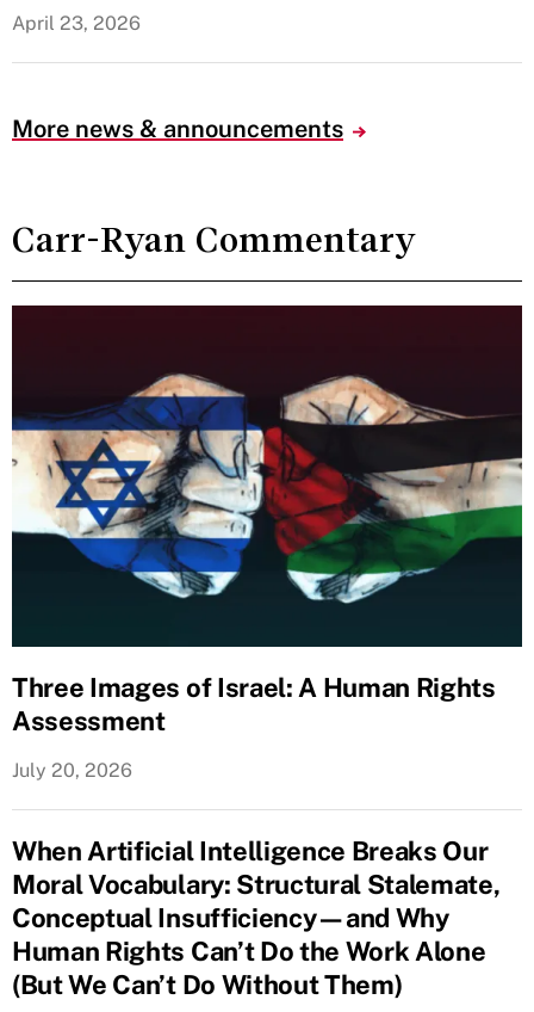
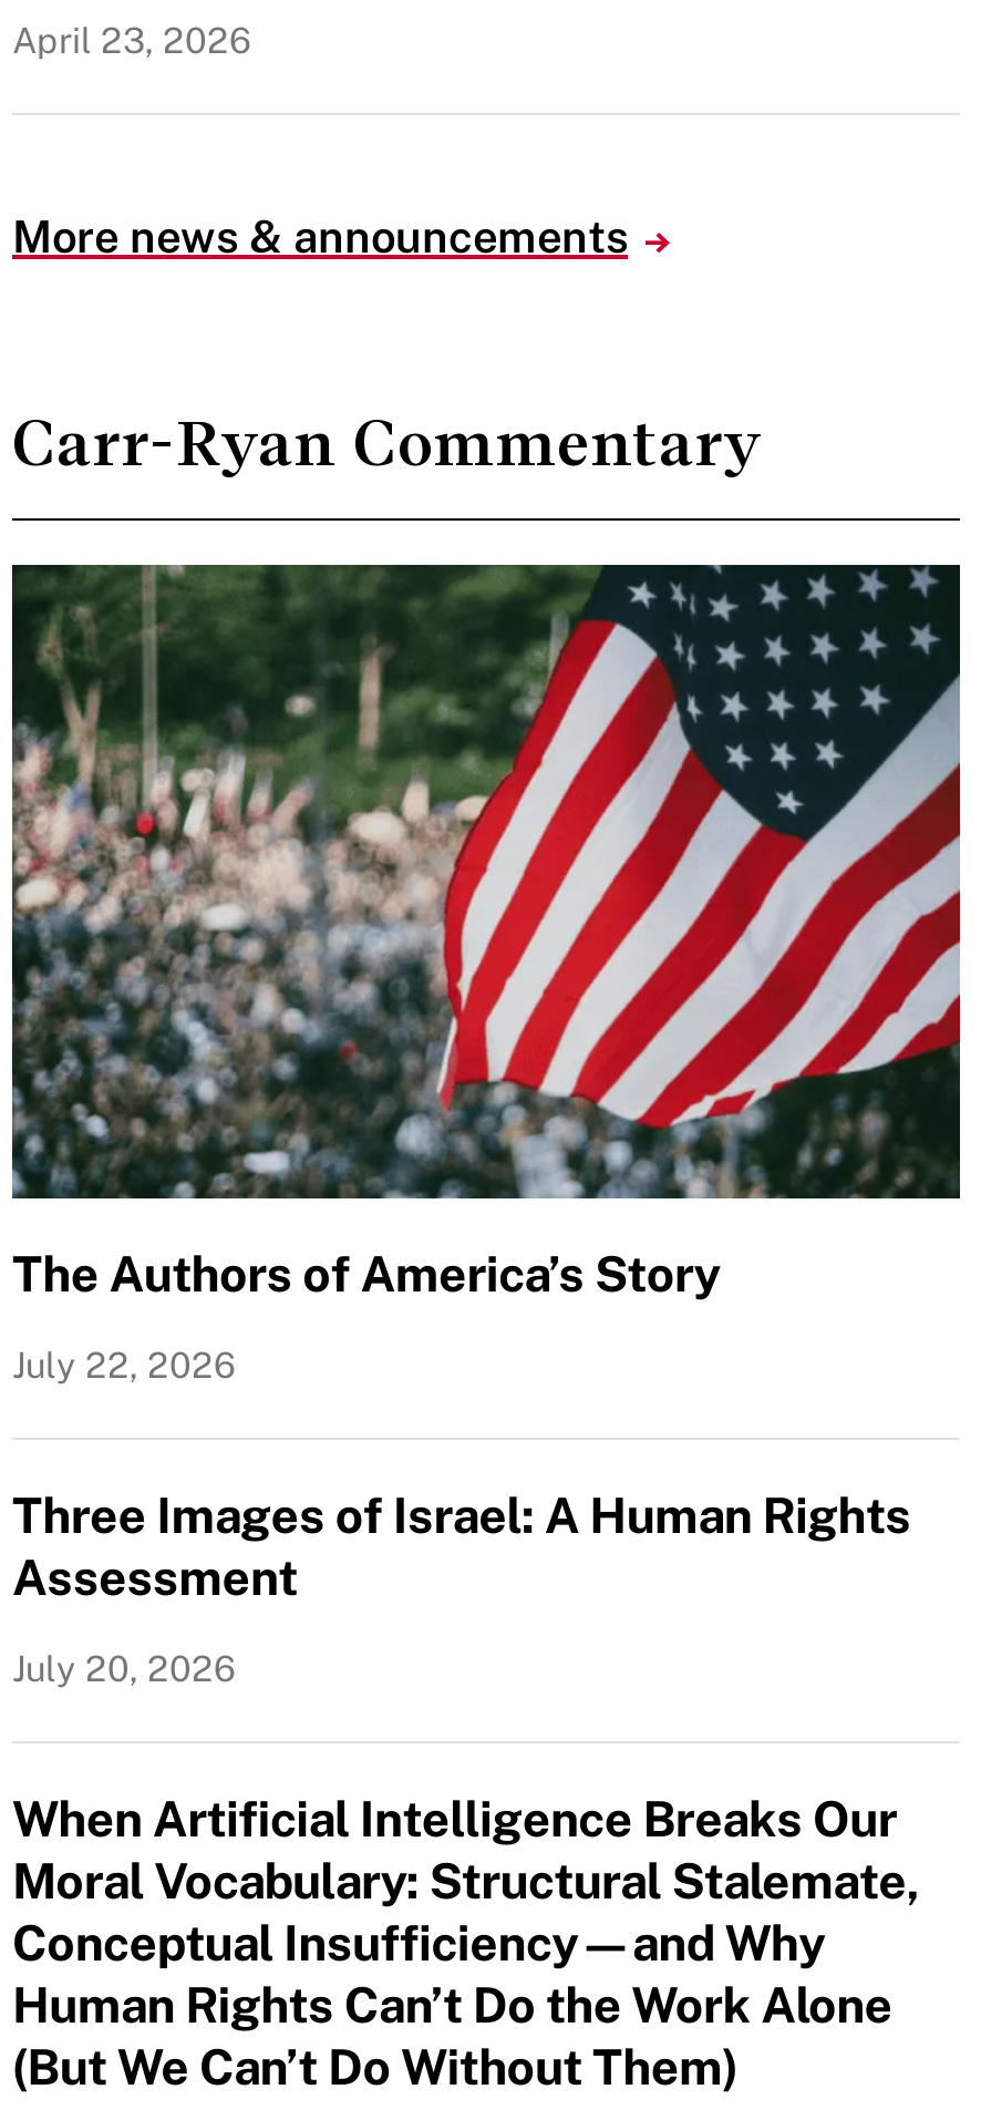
none -> [12,1244,719,1386] The Authors of America’s Story | July 22, 2026
[12,306,523,648] [image] -> [10,563,962,1201] [image]

